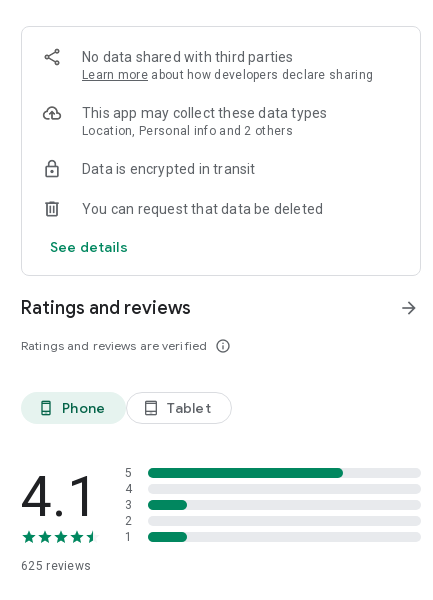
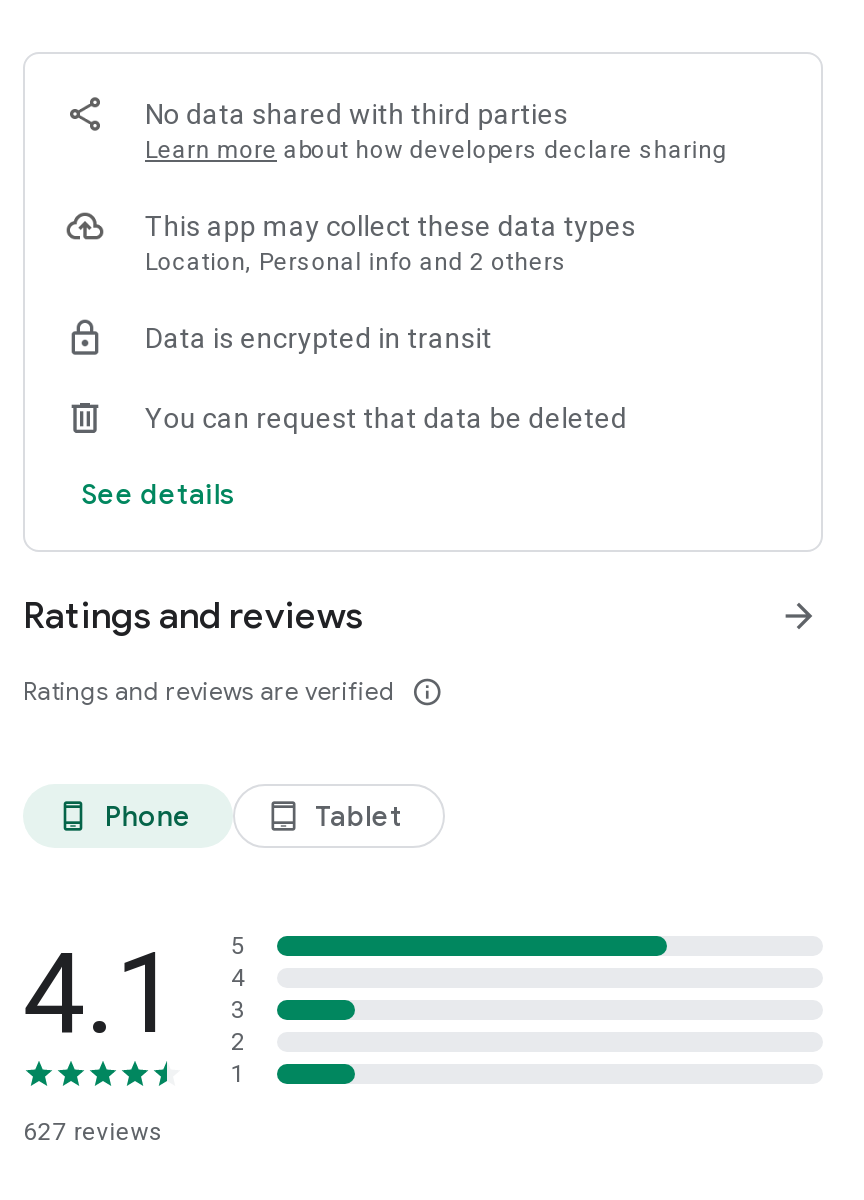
[21,559,91,573] 625 reviews -> [23,1118,164,1146] 627 reviews

